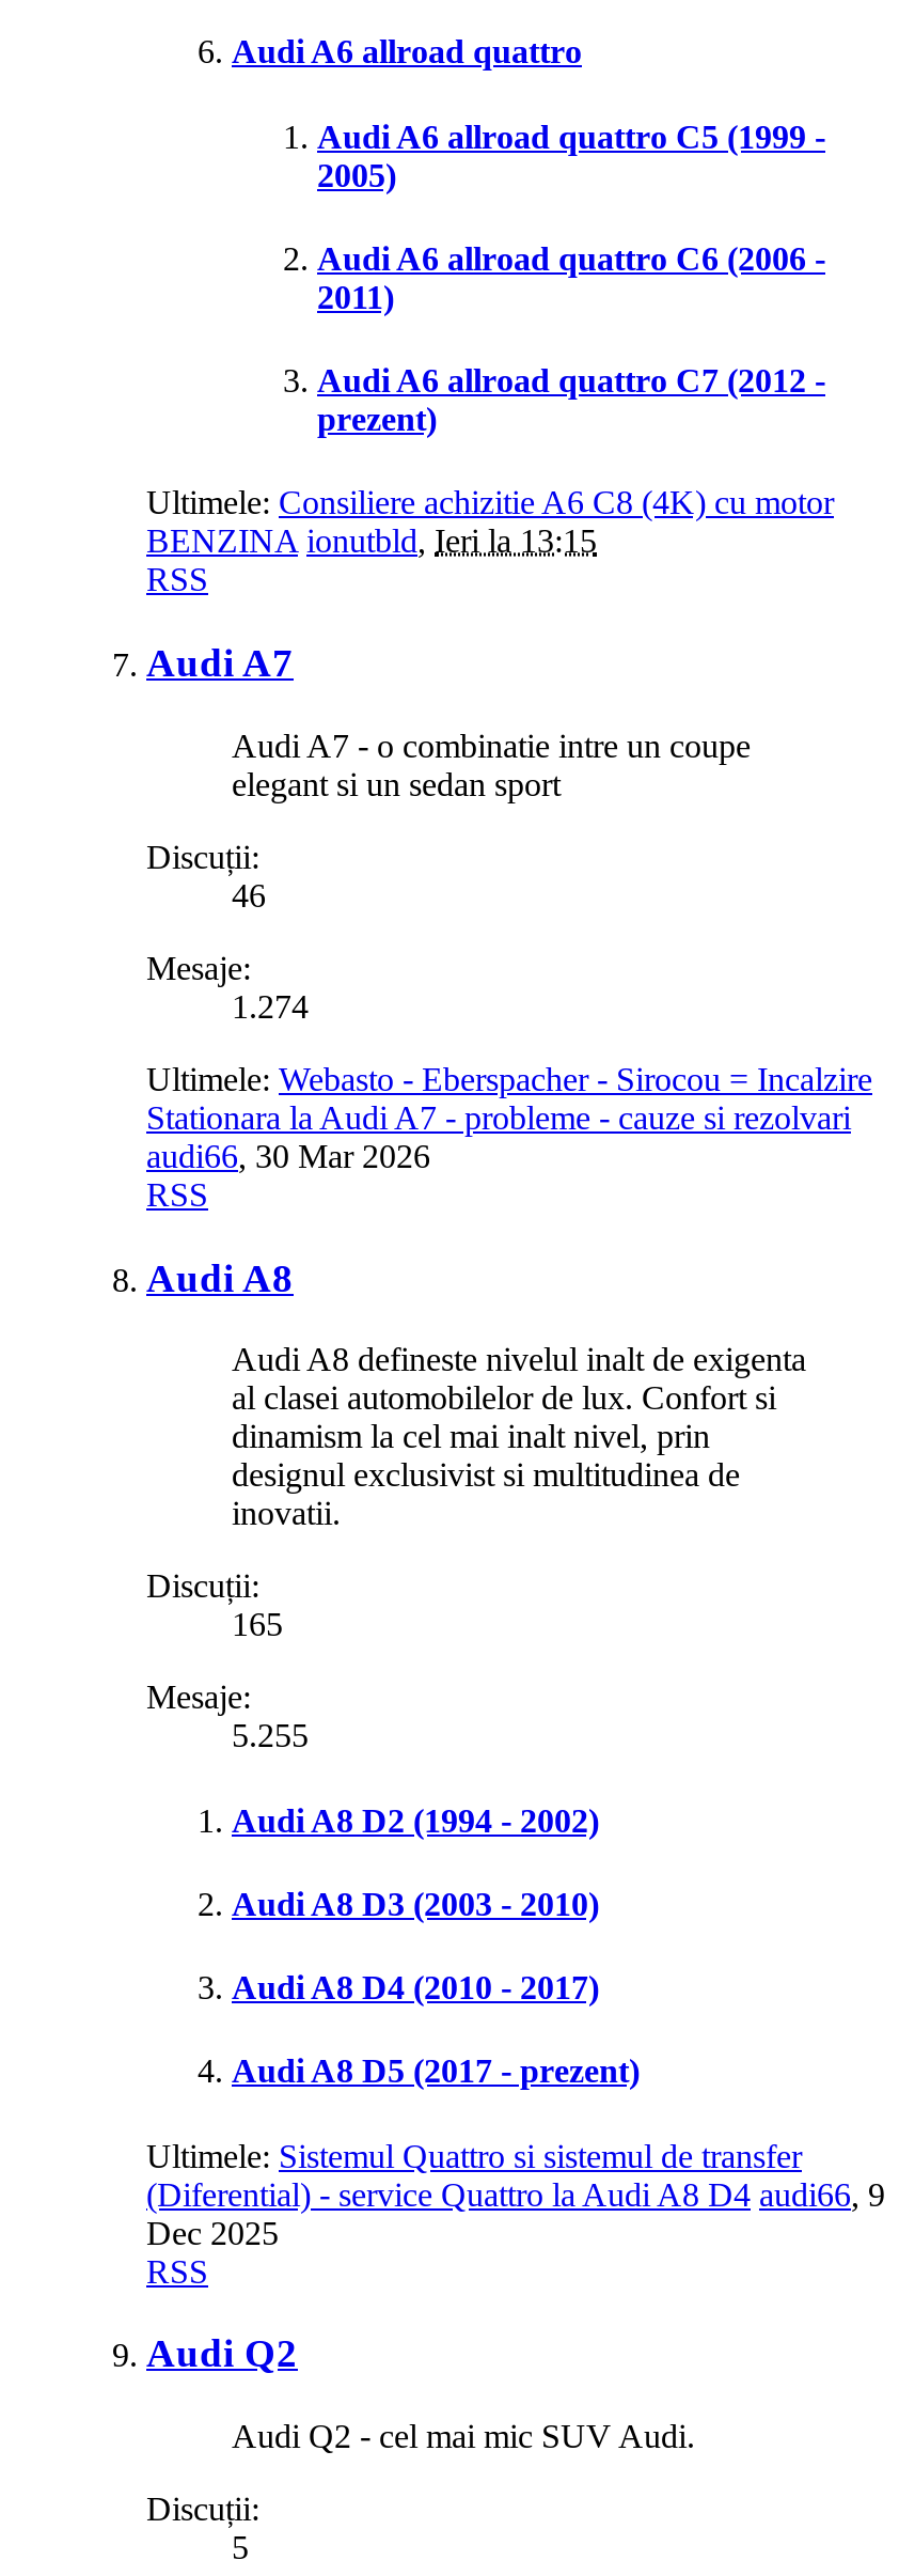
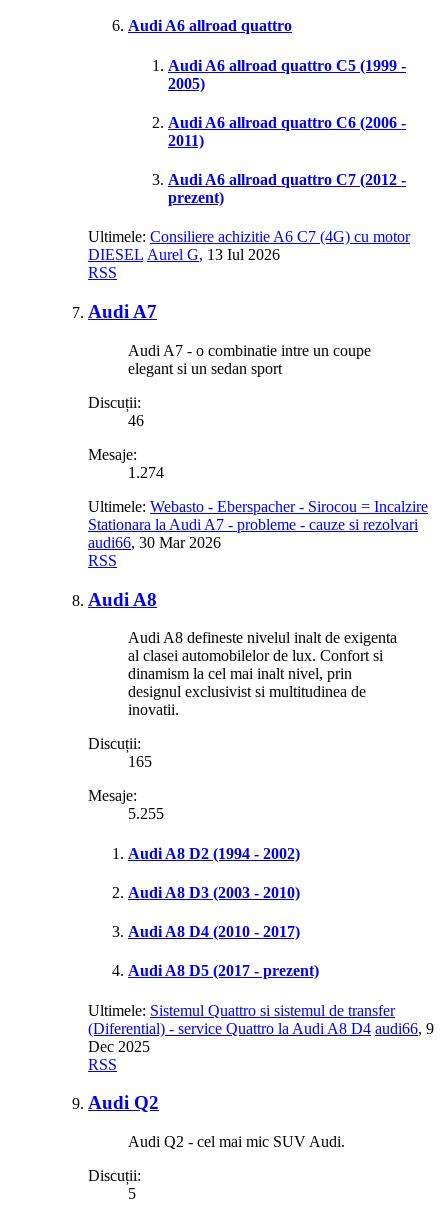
[146,485,834,560] Ultimele: Consiliere achizitie A6 C8 (4K) cu motor | BENZINA ionutbld, Ieri la 13:15 -> [88,228,410,263] Ultimele: Consiliere achizitie A6 C7 (4G) cu motor | DIESEL Aurel G, 13 Iul 2026

